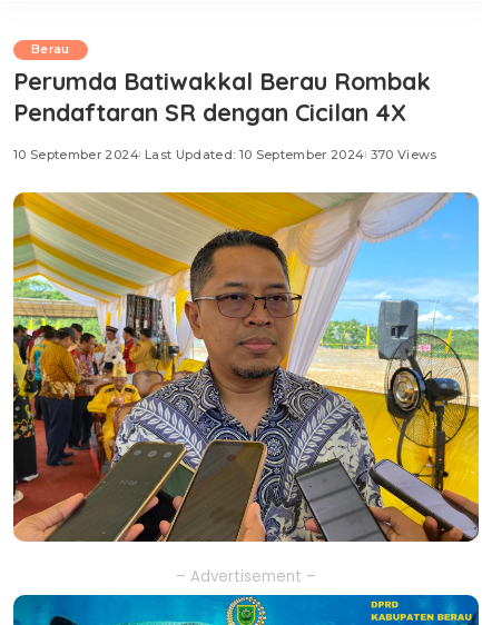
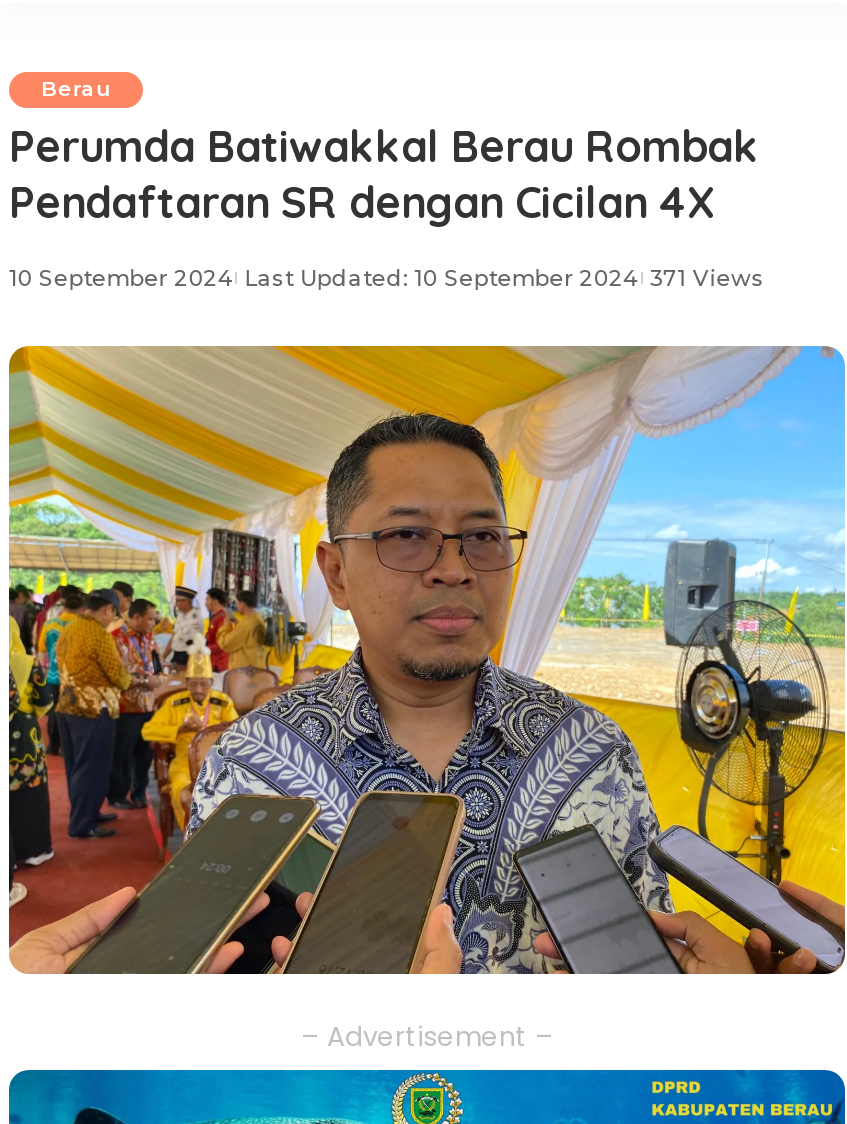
[13,147,437,163] 10 September 2024 Last Updated: 10 September 2024 370 Views -> [9,265,764,293] 10 September 2024 Last Updated: 10 September 2024 371 Views

